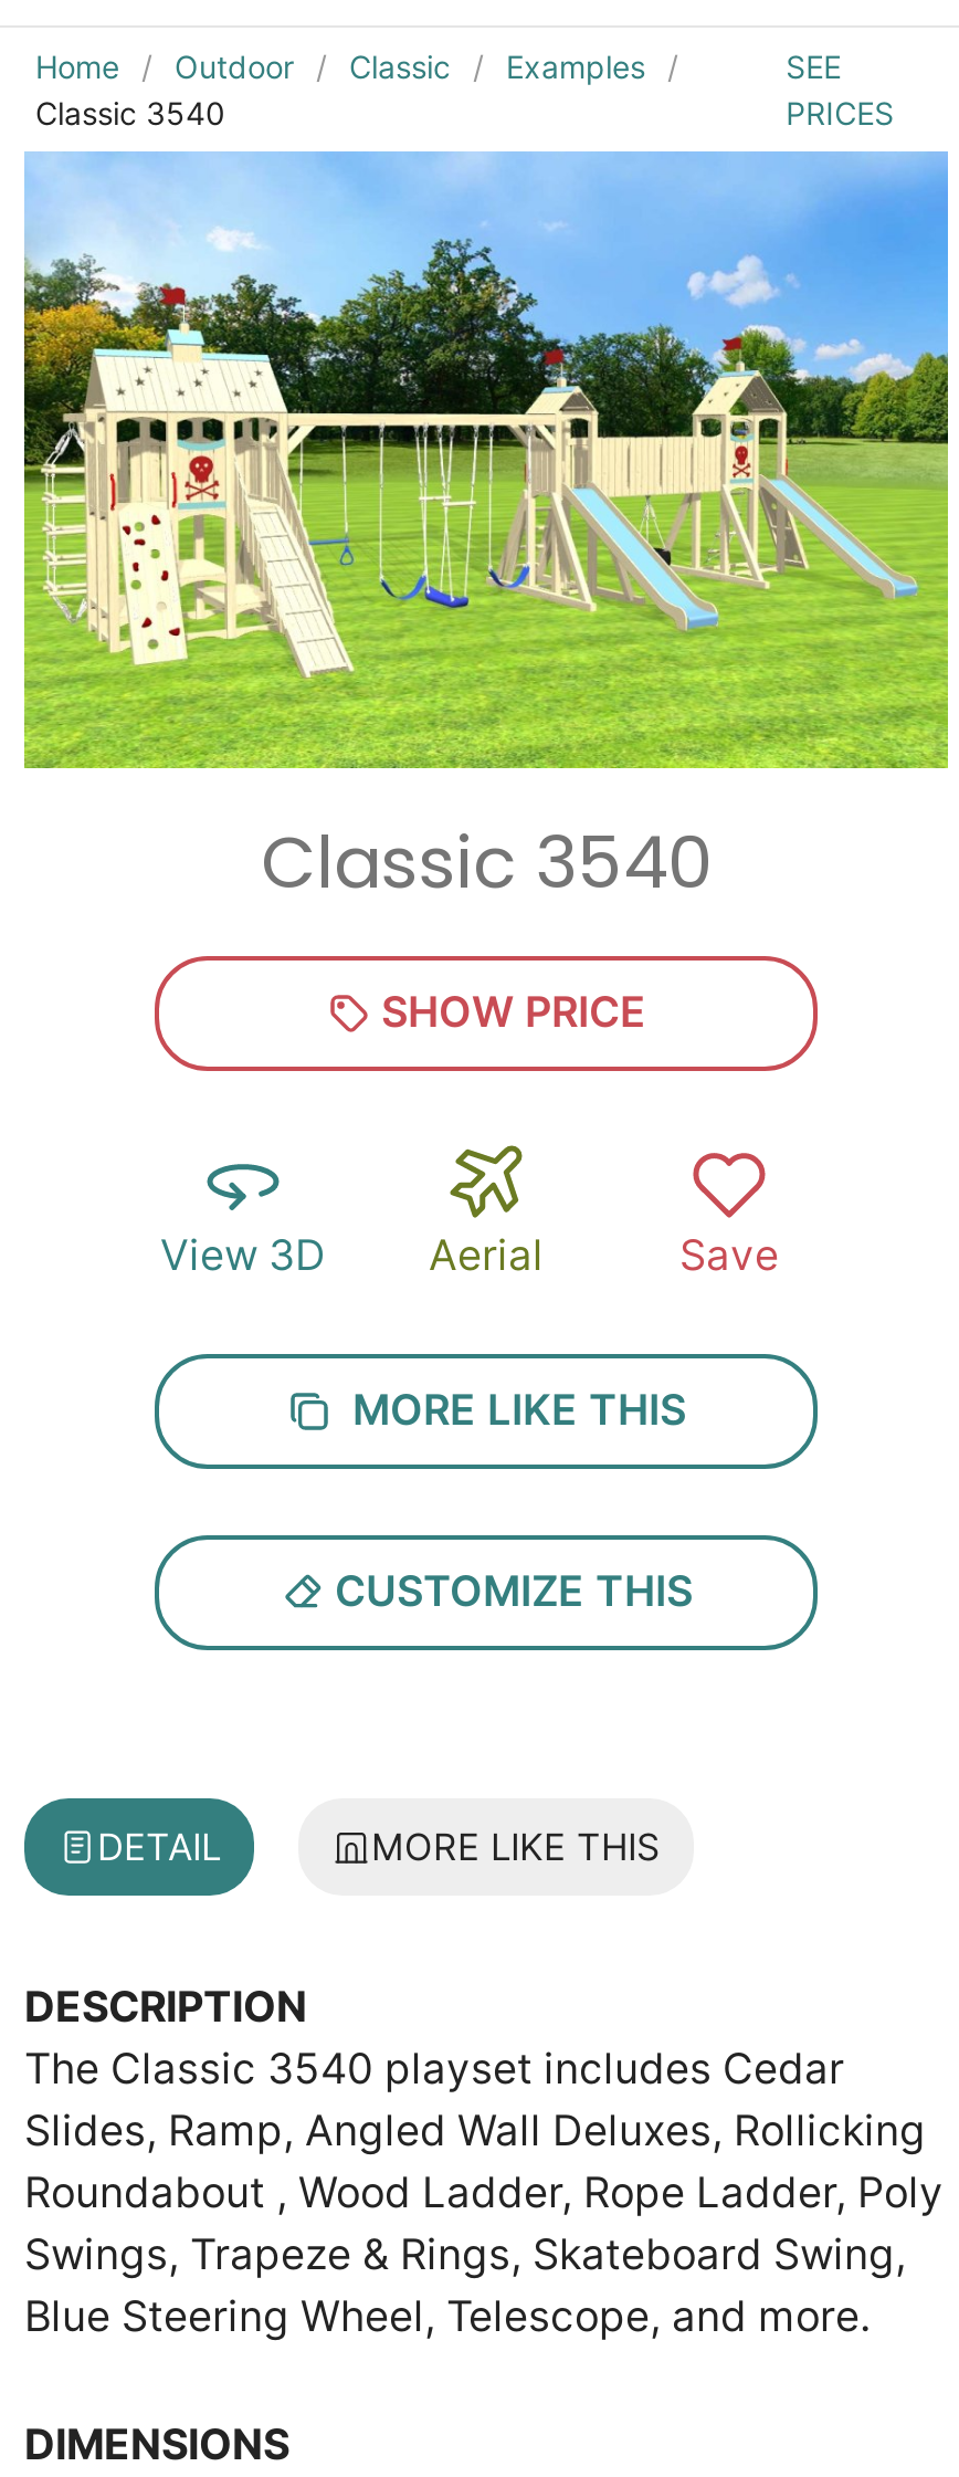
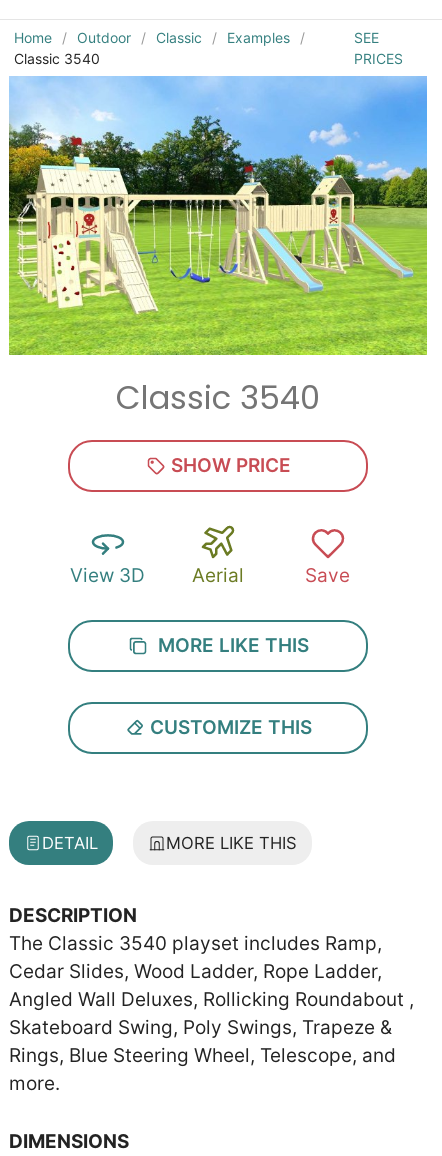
[24,2043,944,2341] The Classic 3540 playset includes Cedar | Slides, Ramp, Angled Wall Deluxes, Rollicking | Roundabout , Wood Ladder, Rope Ladder, Poly | Swings, Trapeze & Rings, Skateboard Swing, | Blue Steering Wheel, Telescope, and more. -> [9,932,414,1095] The Classic 3540 playset includes Ramp, | Cedar Slides, Wood Ladder, Rope Ladder, | Angled Wall Deluxes, Rollicking Roundabout , | Skateboard Swing, Poly Swings, Trapeze & | Rings, Blue Steering Wheel, Telescope, and | more.

